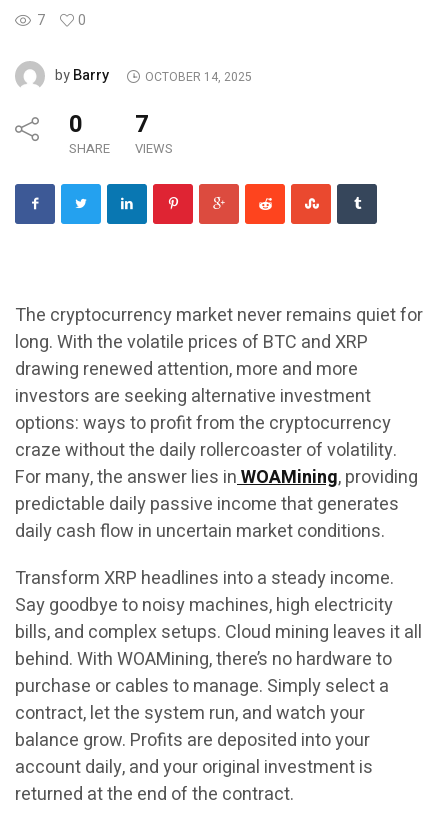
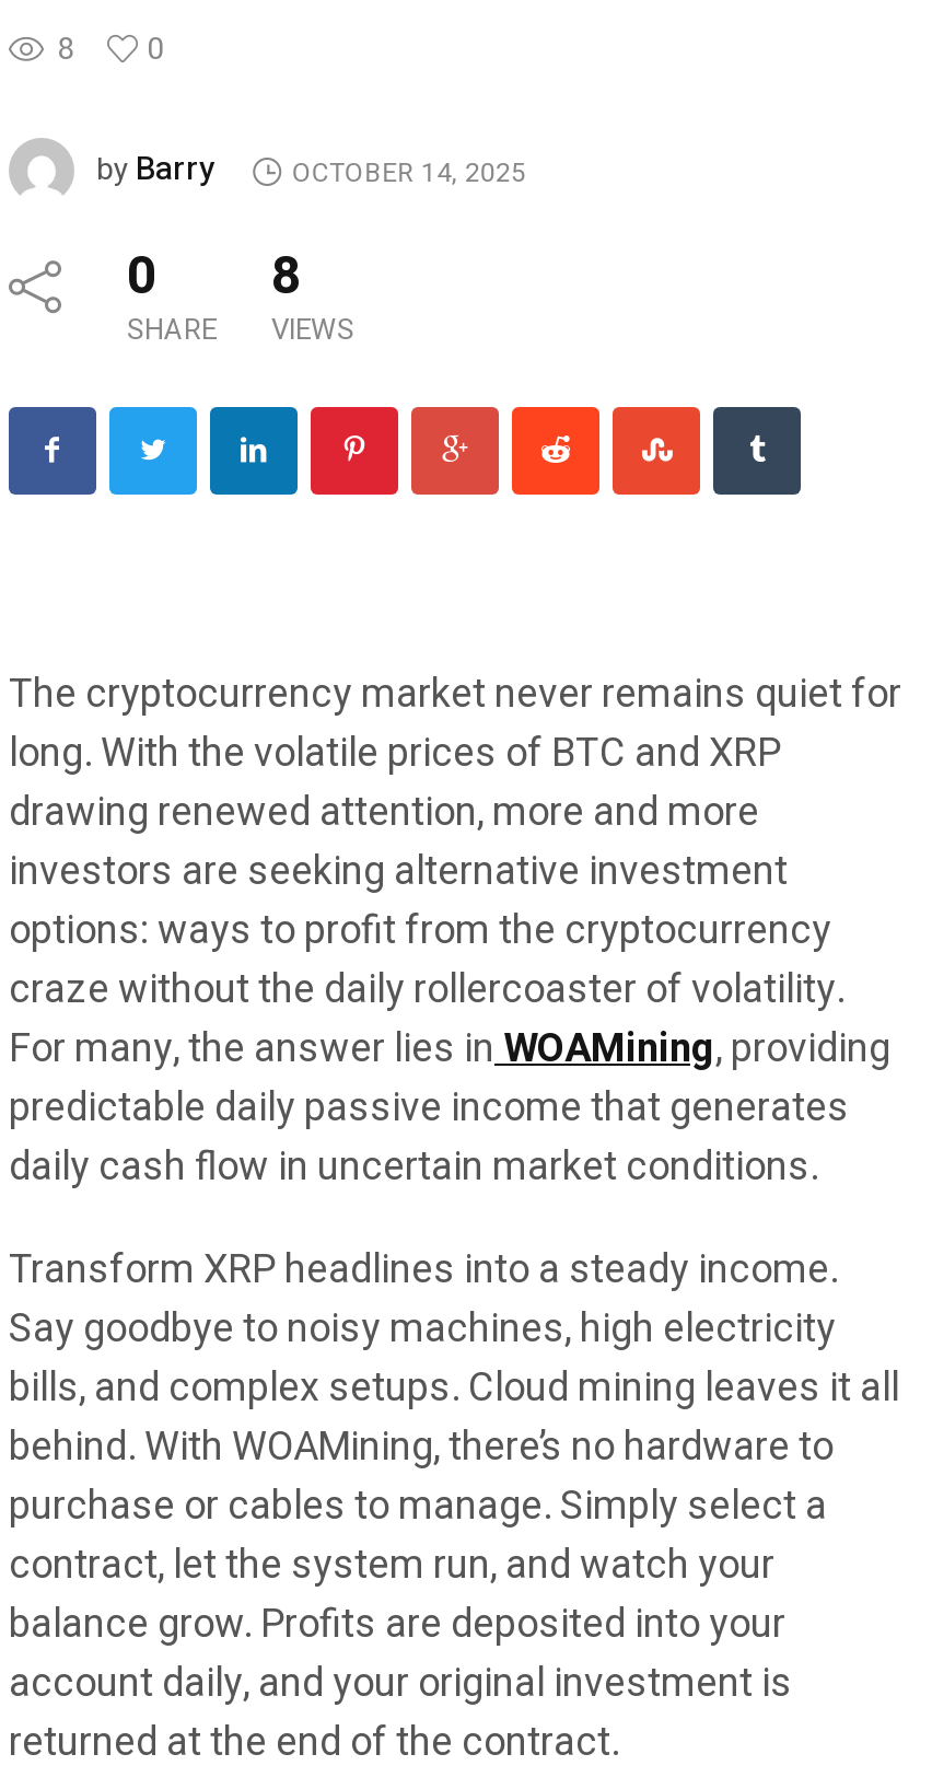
[37,10,86,31] 7 0 -> [57,26,164,72] 8 0
[69,107,149,142] 0 7 -> [127,239,302,316] 0 8

